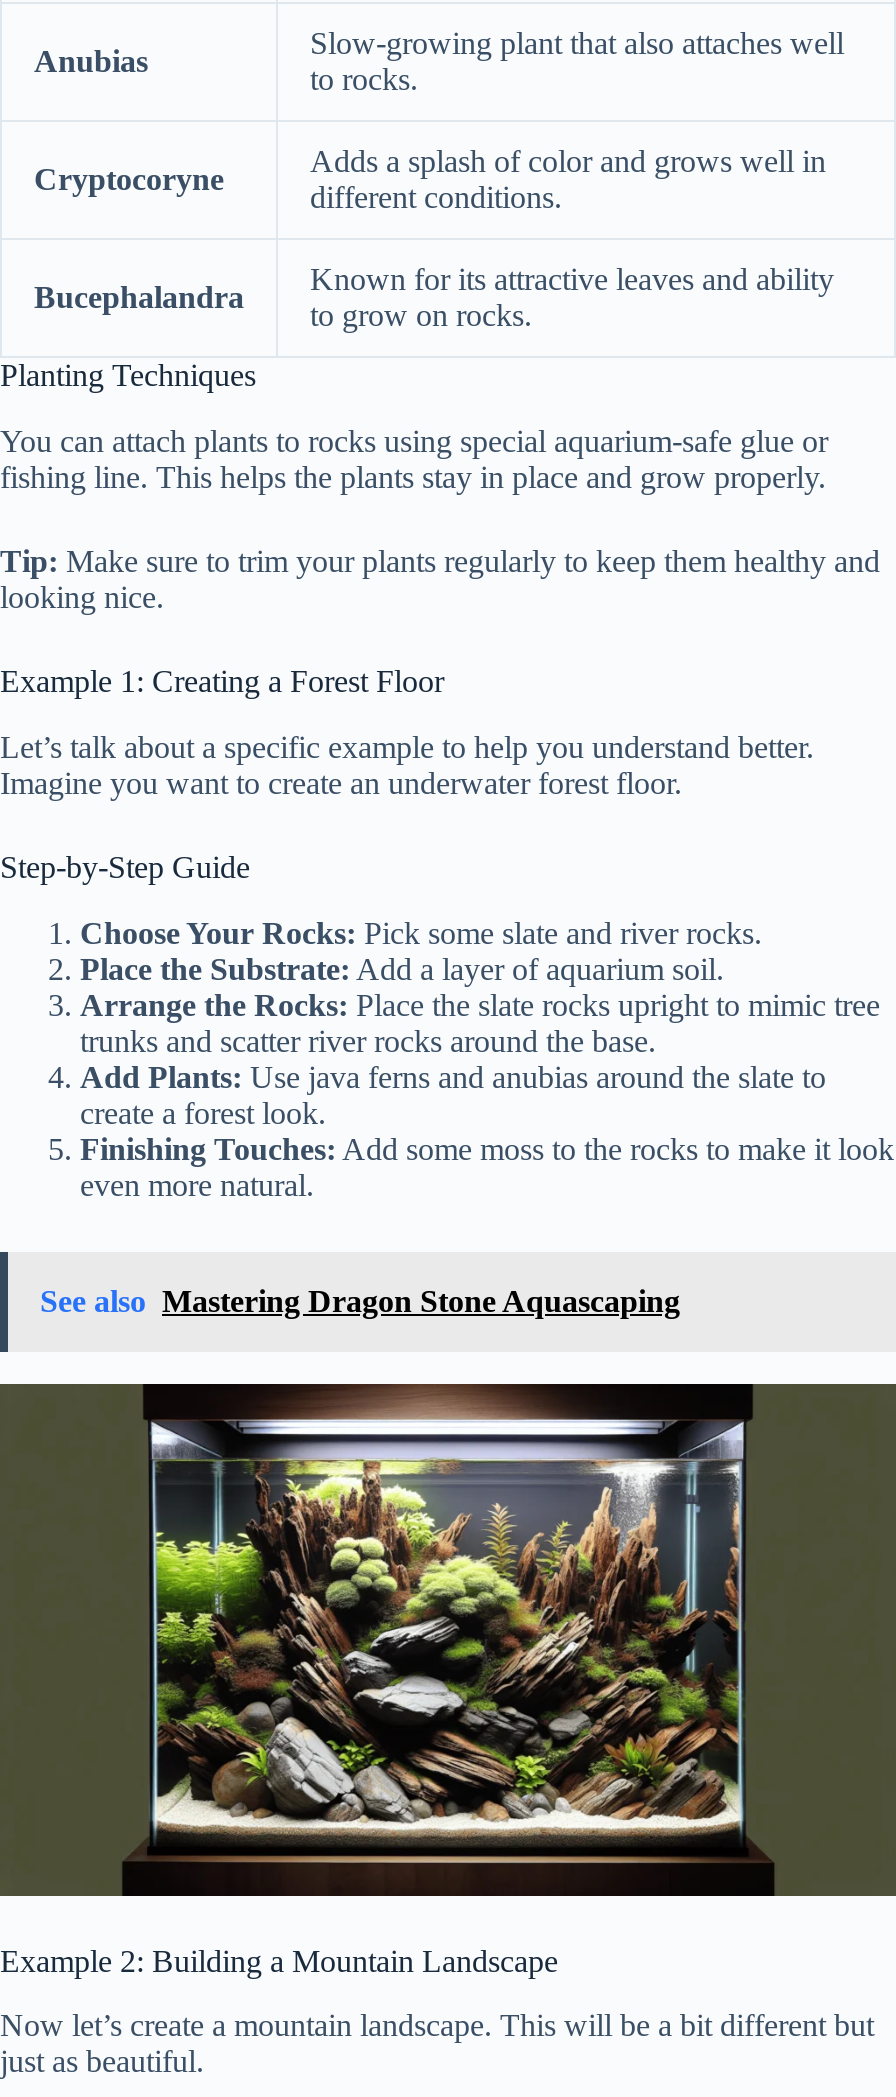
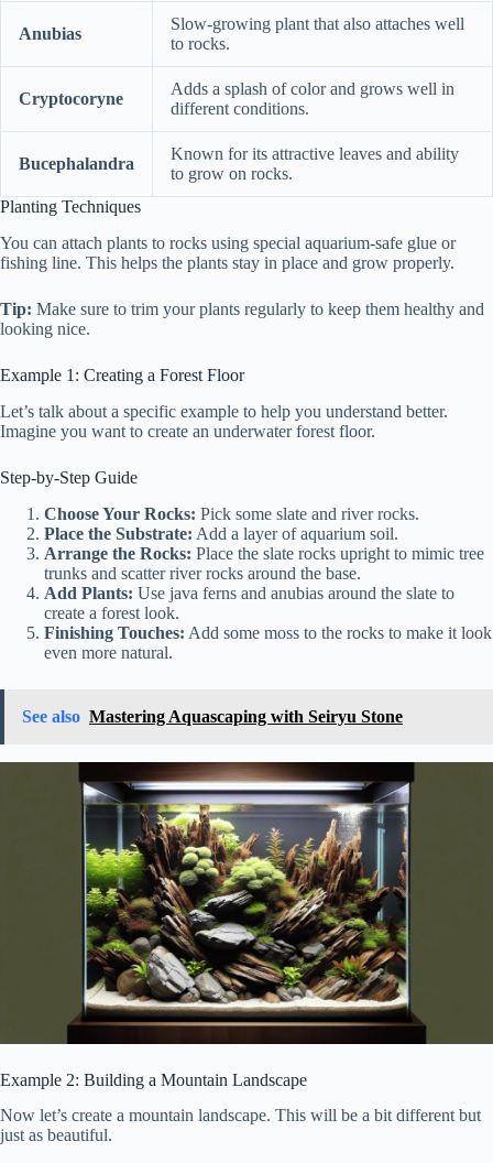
[40,1283,680,1317] See also Mastering Dragon Stone Aquascaping -> [22,707,403,725] See also Mastering Aquascaping with Seiryu Stone

